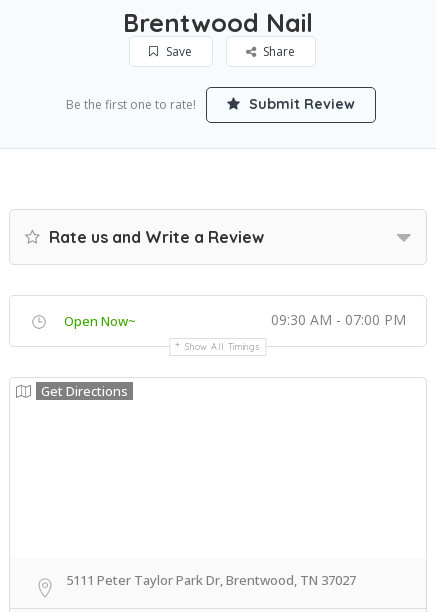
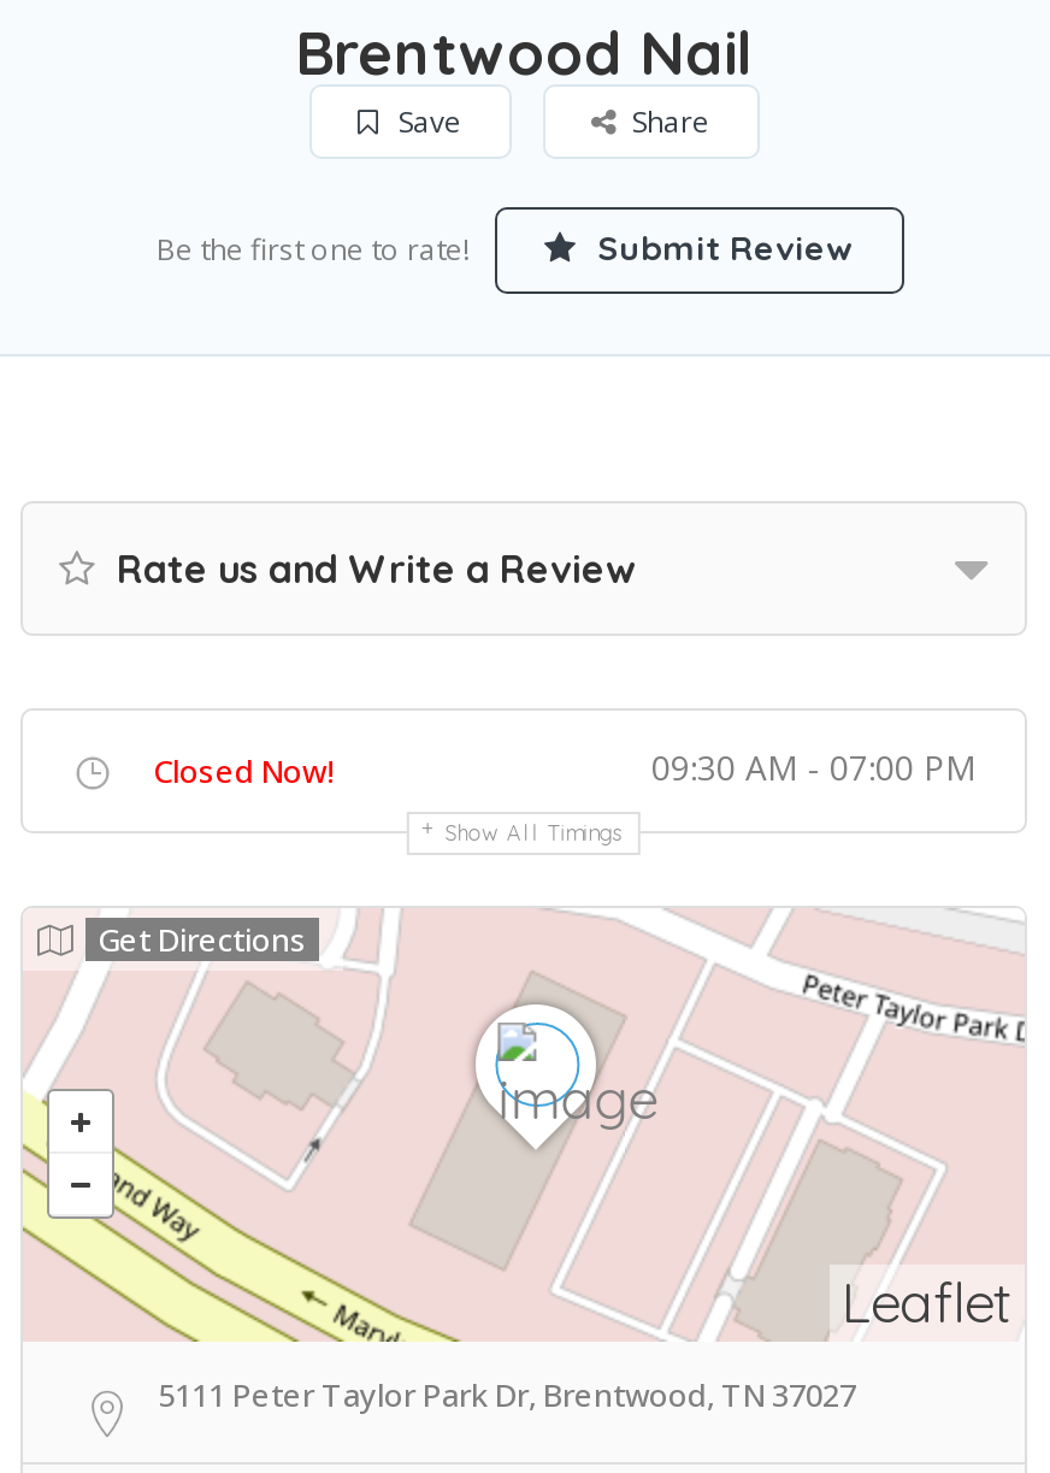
[64,311,136,329] Open Now~ -> [153,748,334,791] Closed Now!
none -> [20,906,1027,1344] [image] | Leaflet

